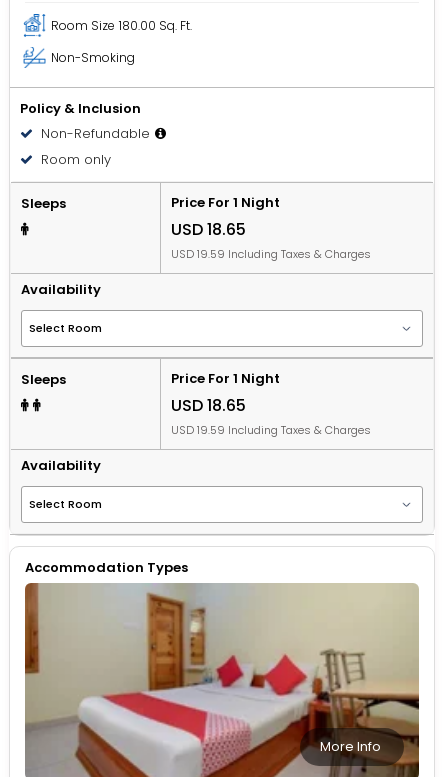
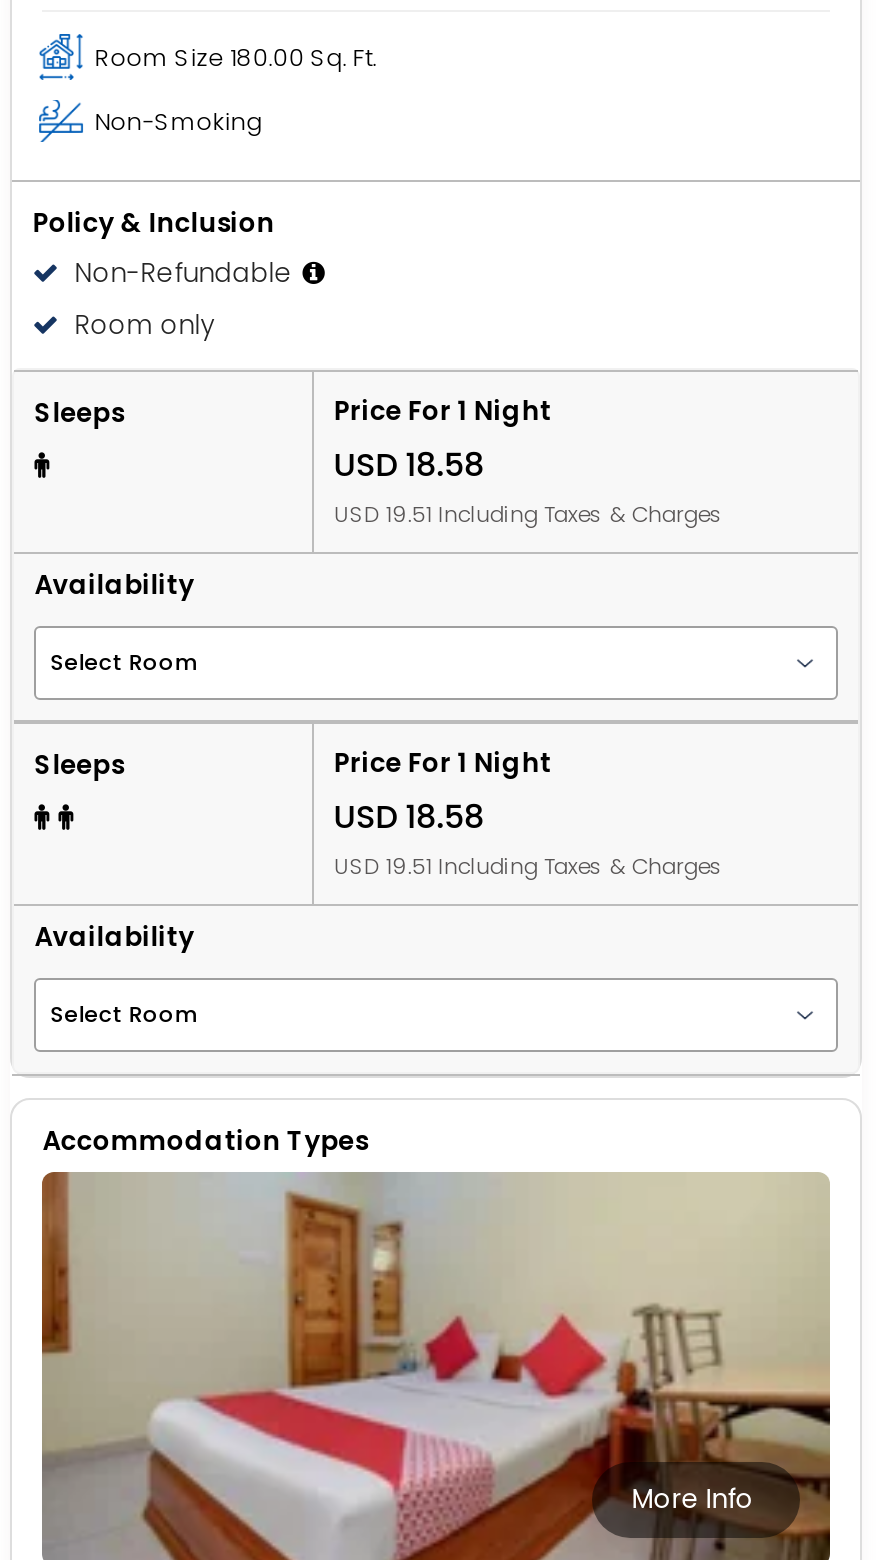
[171,218,246,241] USD 18.65 -> [334,442,484,488] USD 18.58
[171,246,371,262] USD 19.59 Including Taxes & Charges -> [334,498,724,530] USD 19.51 Including Taxes & Charges
[171,394,246,417] USD 18.65 -> [334,794,484,840] USD 18.58
[171,422,371,438] USD 19.59 Including Taxes & Charges -> [334,850,724,882] USD 19.51 Including Taxes & Charges

